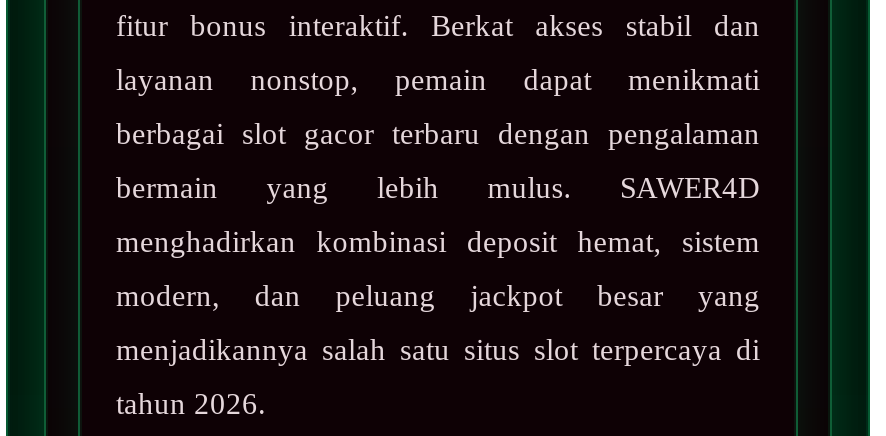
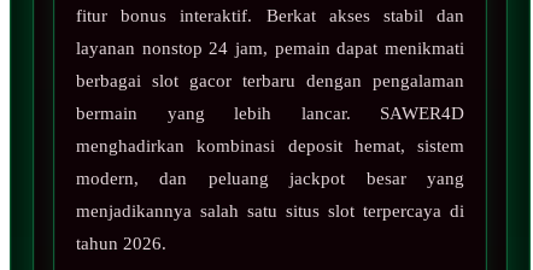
[116,65,760,97] layanan nonstop, pemain dapat menikmati -> [76,39,464,58] layanan nonstop 24 jam, pemain dapat menikmati
[116,173,760,205] bermain yang lebih mulus. SAWER4D -> [76,104,464,123] bermain yang lebih lancar. SAWER4D

